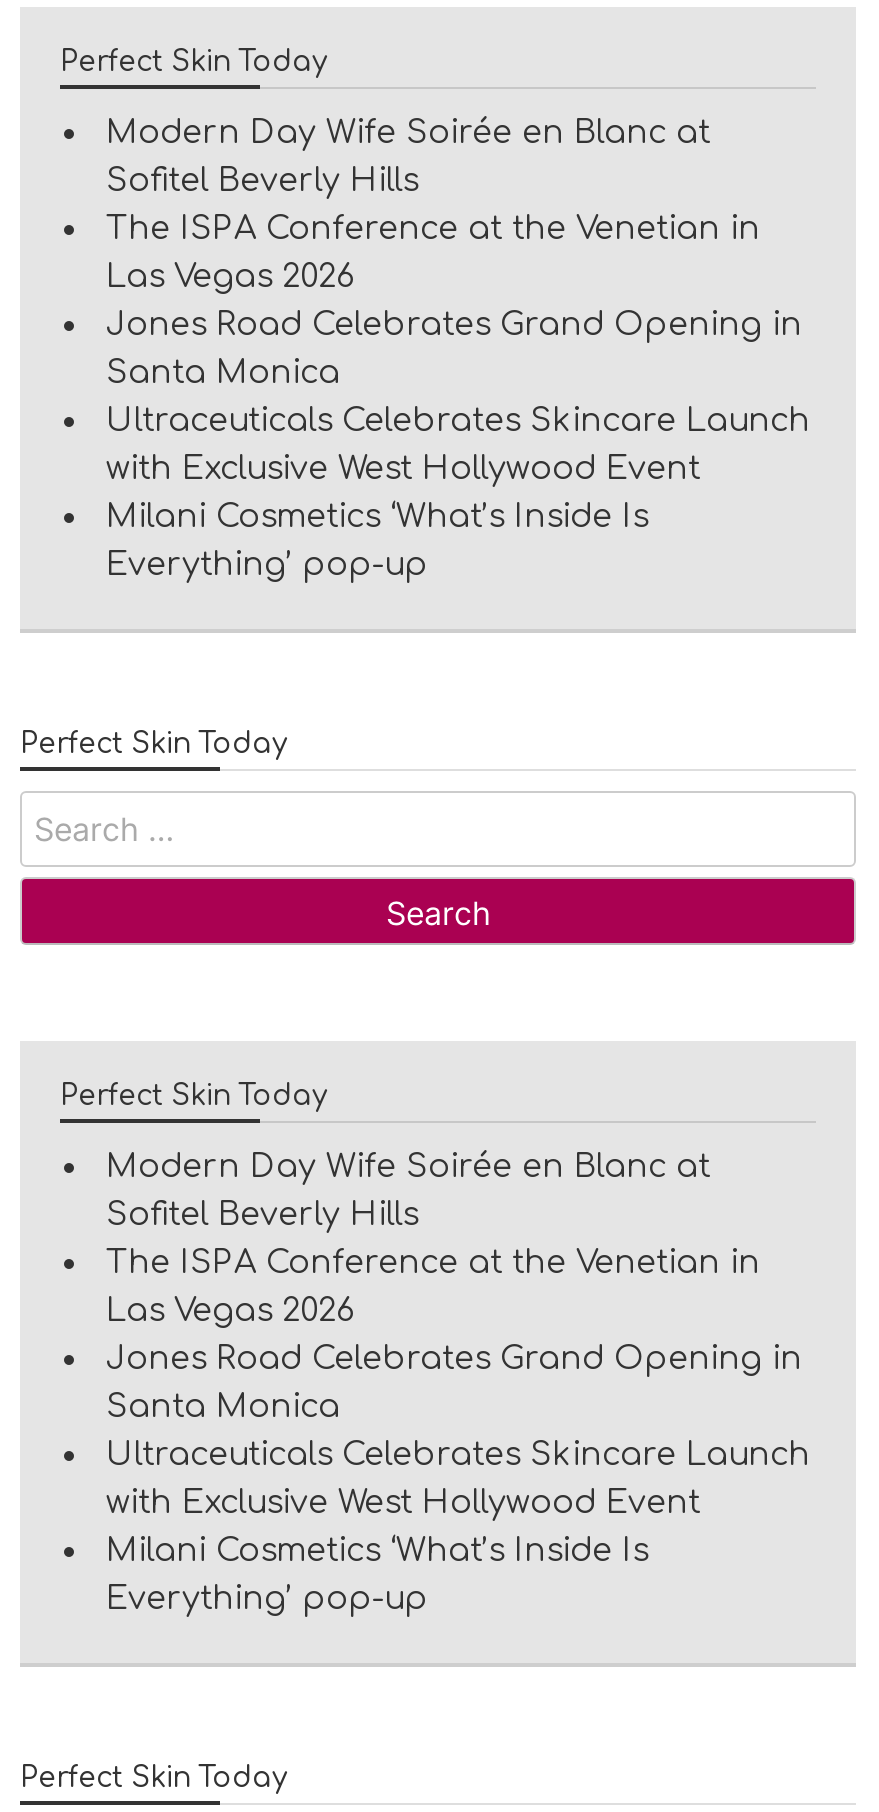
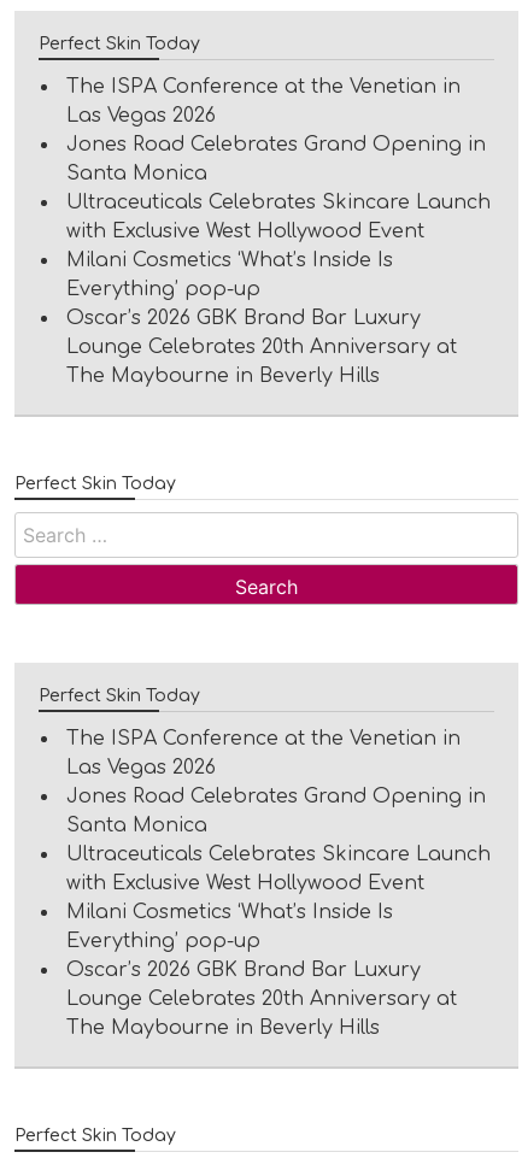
[106,115,710,199] Modern Day Wife Soirée en Blanc at | Sofitel Beverly Hills -> none
moved [106,211,810,583] -> [66,76,491,300]: The ISPA Conference at the Venetian in | Las Vegas 2026 | Jones Road Celebrates Grand Opening in | Santa Monica | Ultraceuticals Celebrates Skincare Launch | with Exclusive West Hollywood Event | Milani Cosmetics ‘What’s Inside Is | Everything’ pop-up
none -> [66,307,457,387] Oscar’s 2026 GBK Brand Bar Luxury | Lounge Celebrates 20th Anniversary at | The Maybourne in Beverly Hills
[106,1149,710,1233] Modern Day Wife Soirée en Blanc at | Sofitel Beverly Hills -> none
moved [106,1245,810,1617] -> [66,728,491,952]: The ISPA Conference at the Venetian in | Las Vegas 2026 | Jones Road Celebrates Grand Opening in | Santa Monica | Ultraceuticals Celebrates Skincare Launch | with Exclusive West Hollywood Event | Milani Cosmetics ‘What’s Inside Is | Everything’ pop-up
none -> [66,959,457,1039] Oscar’s 2026 GBK Brand Bar Luxury | Lounge Celebrates 20th Anniversary at | The Maybourne in Beverly Hills

